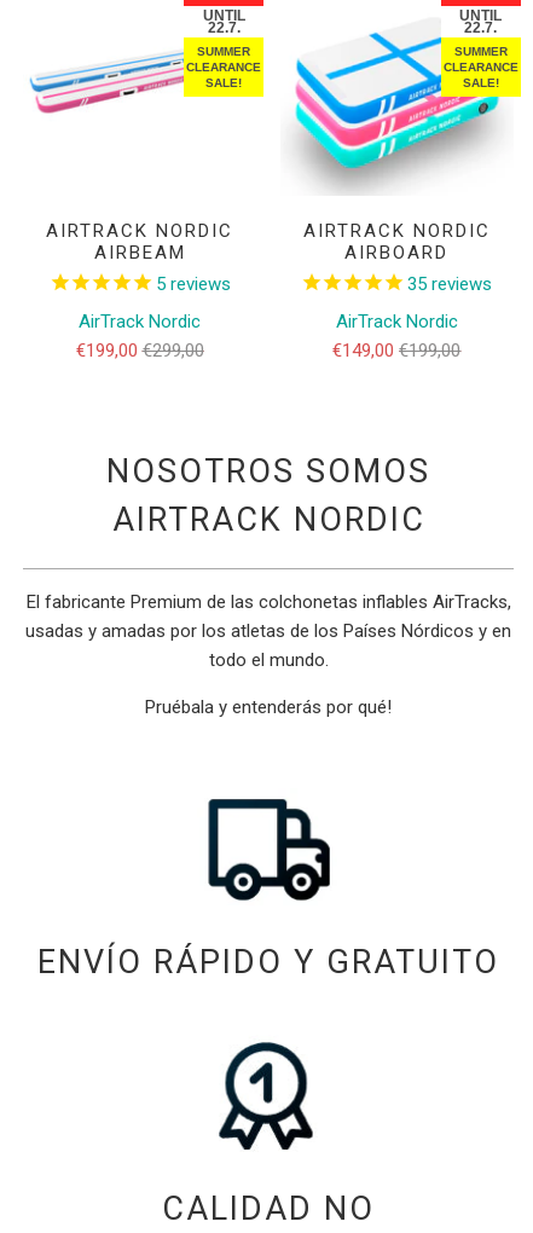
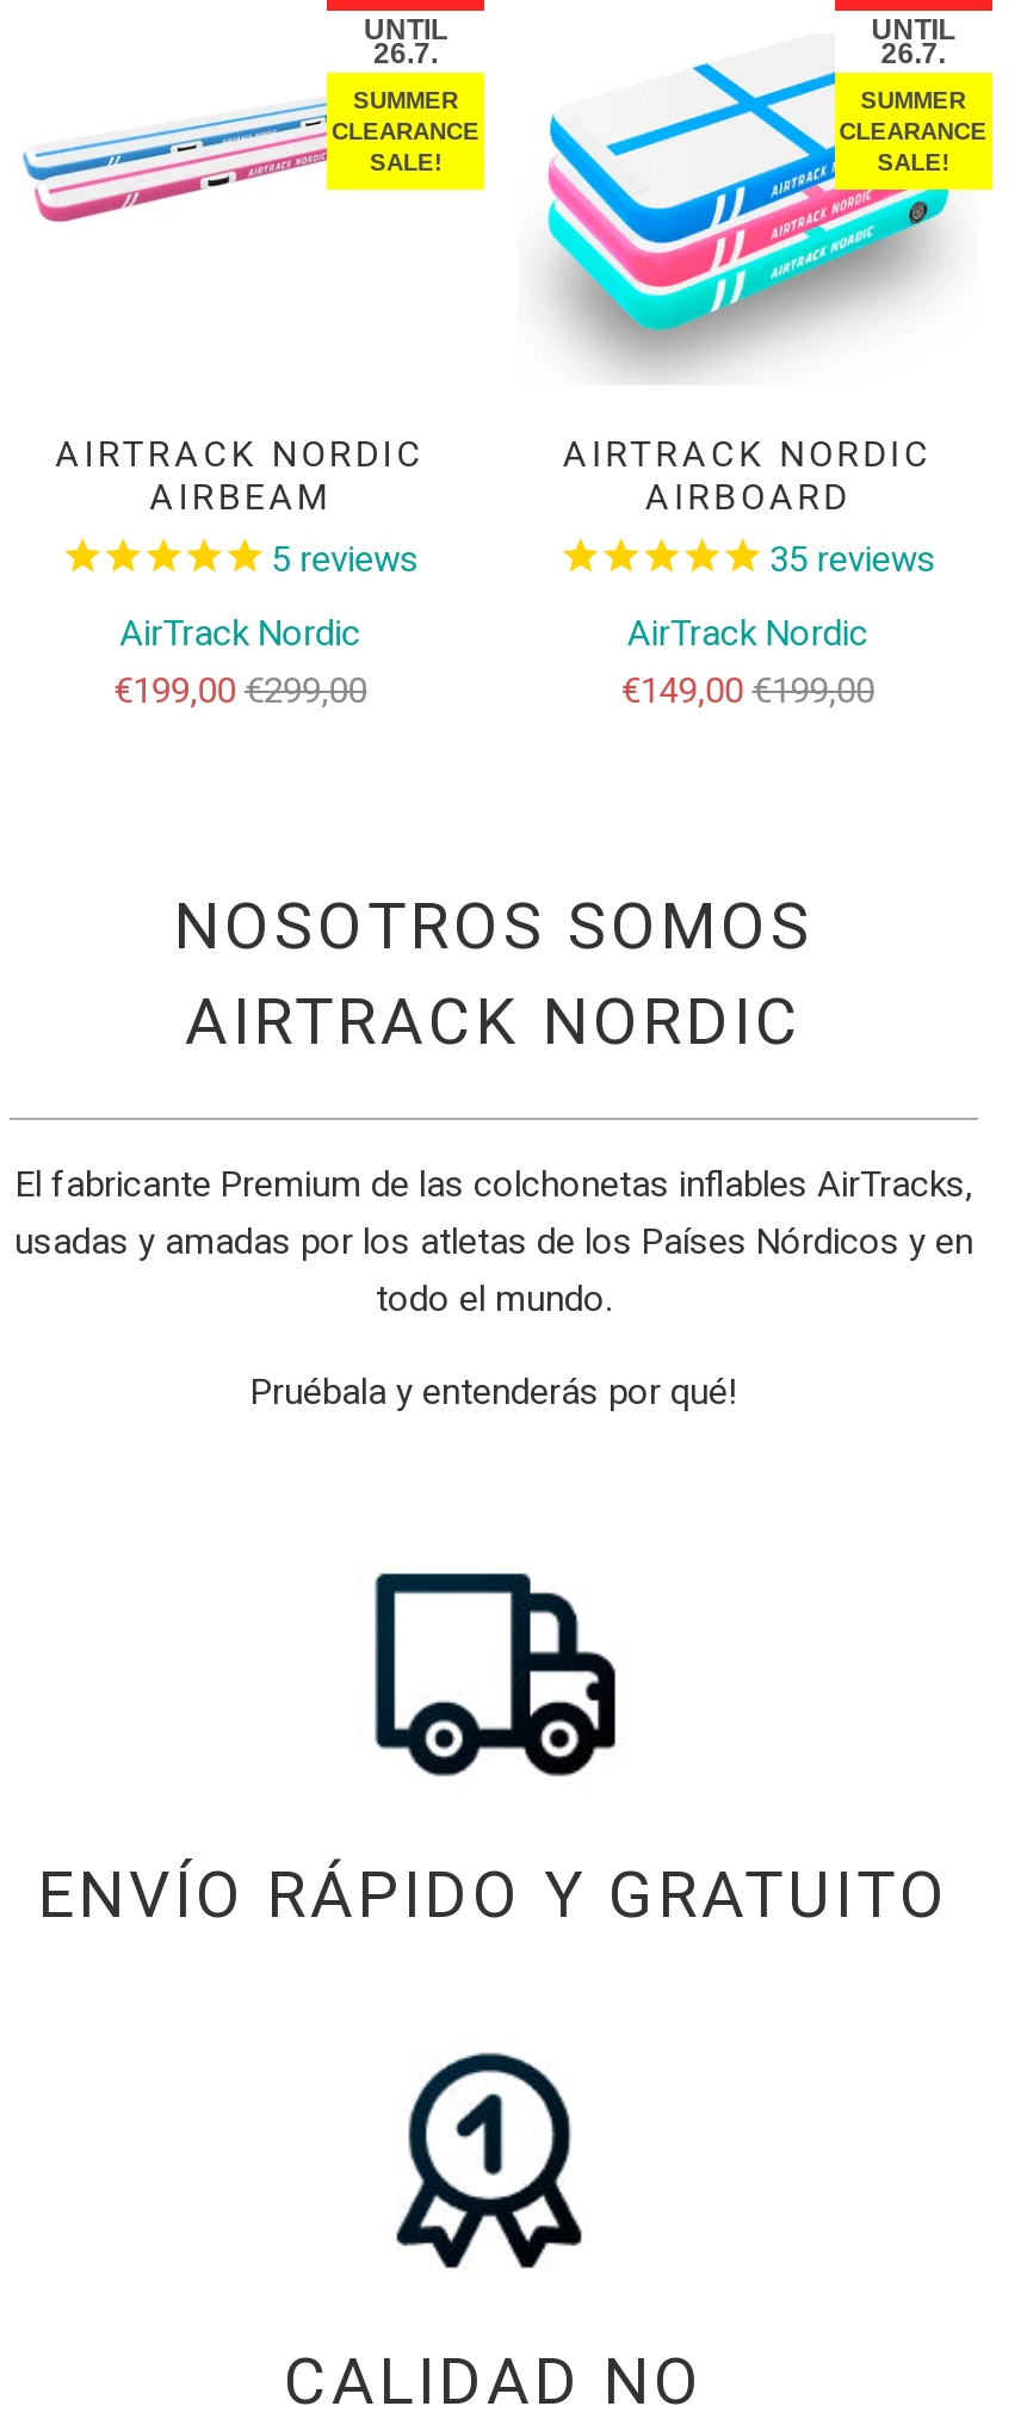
[207,20,240,37] 22.7. -> [373,37,438,70] 26.7.
[464,20,497,37] 22.7. -> [881,37,945,70] 26.7.

